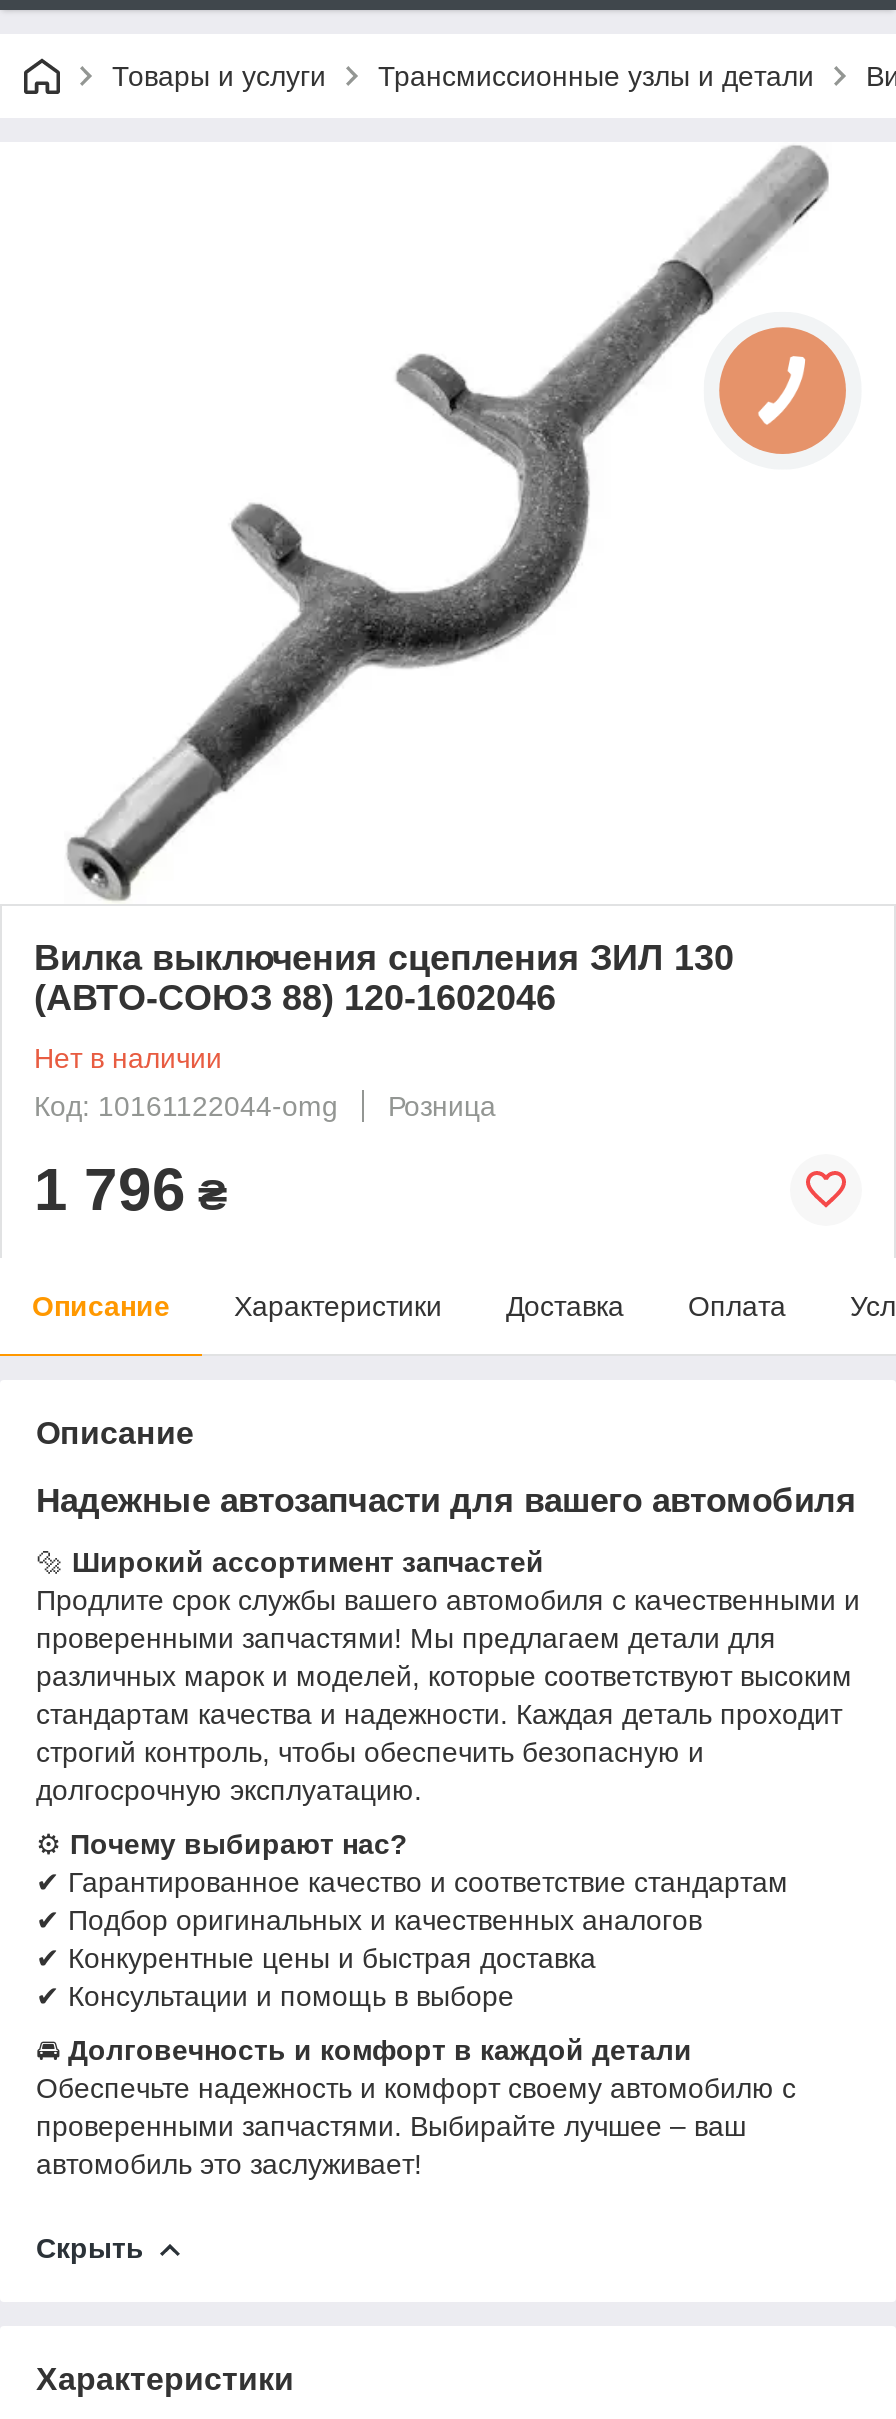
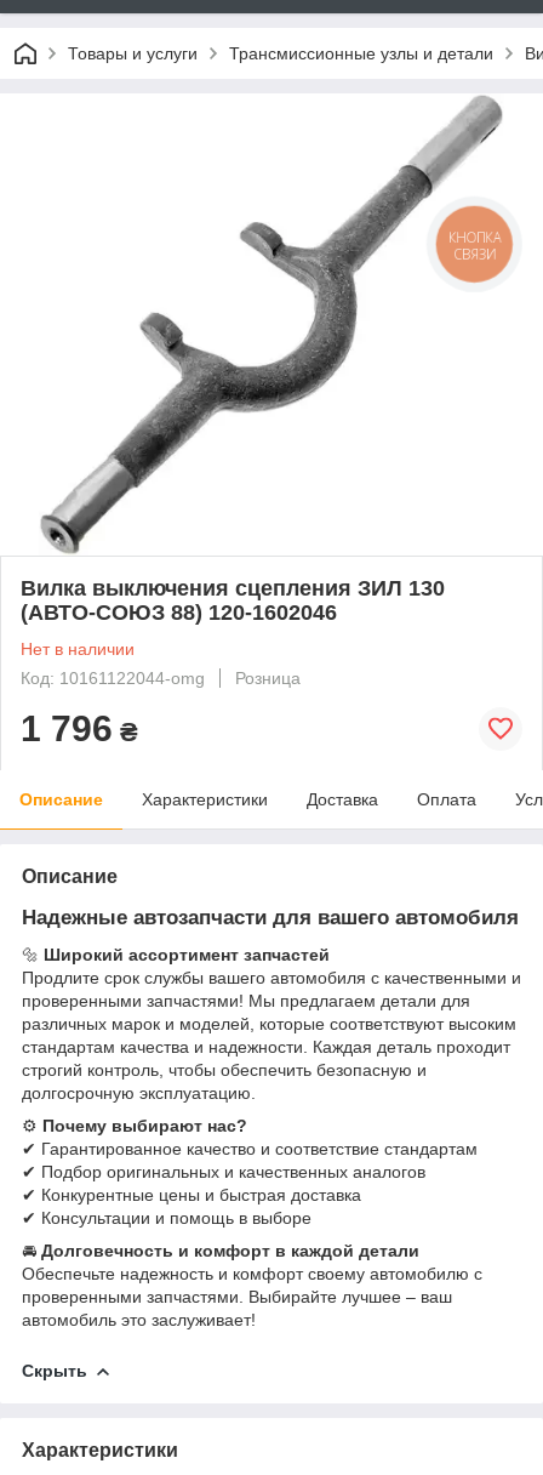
none -> [449,228,501,263] КНОПКА | СВЯЗИ

